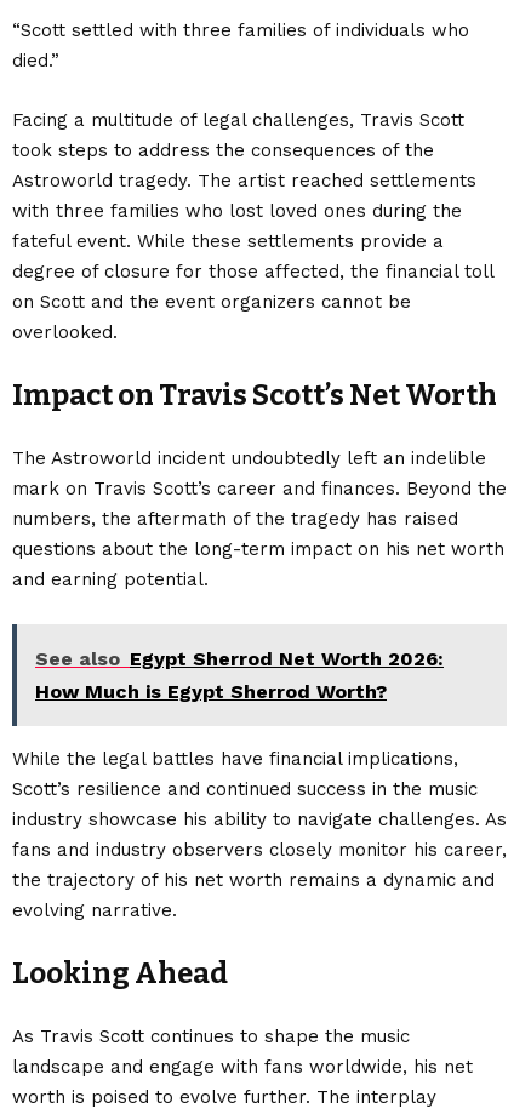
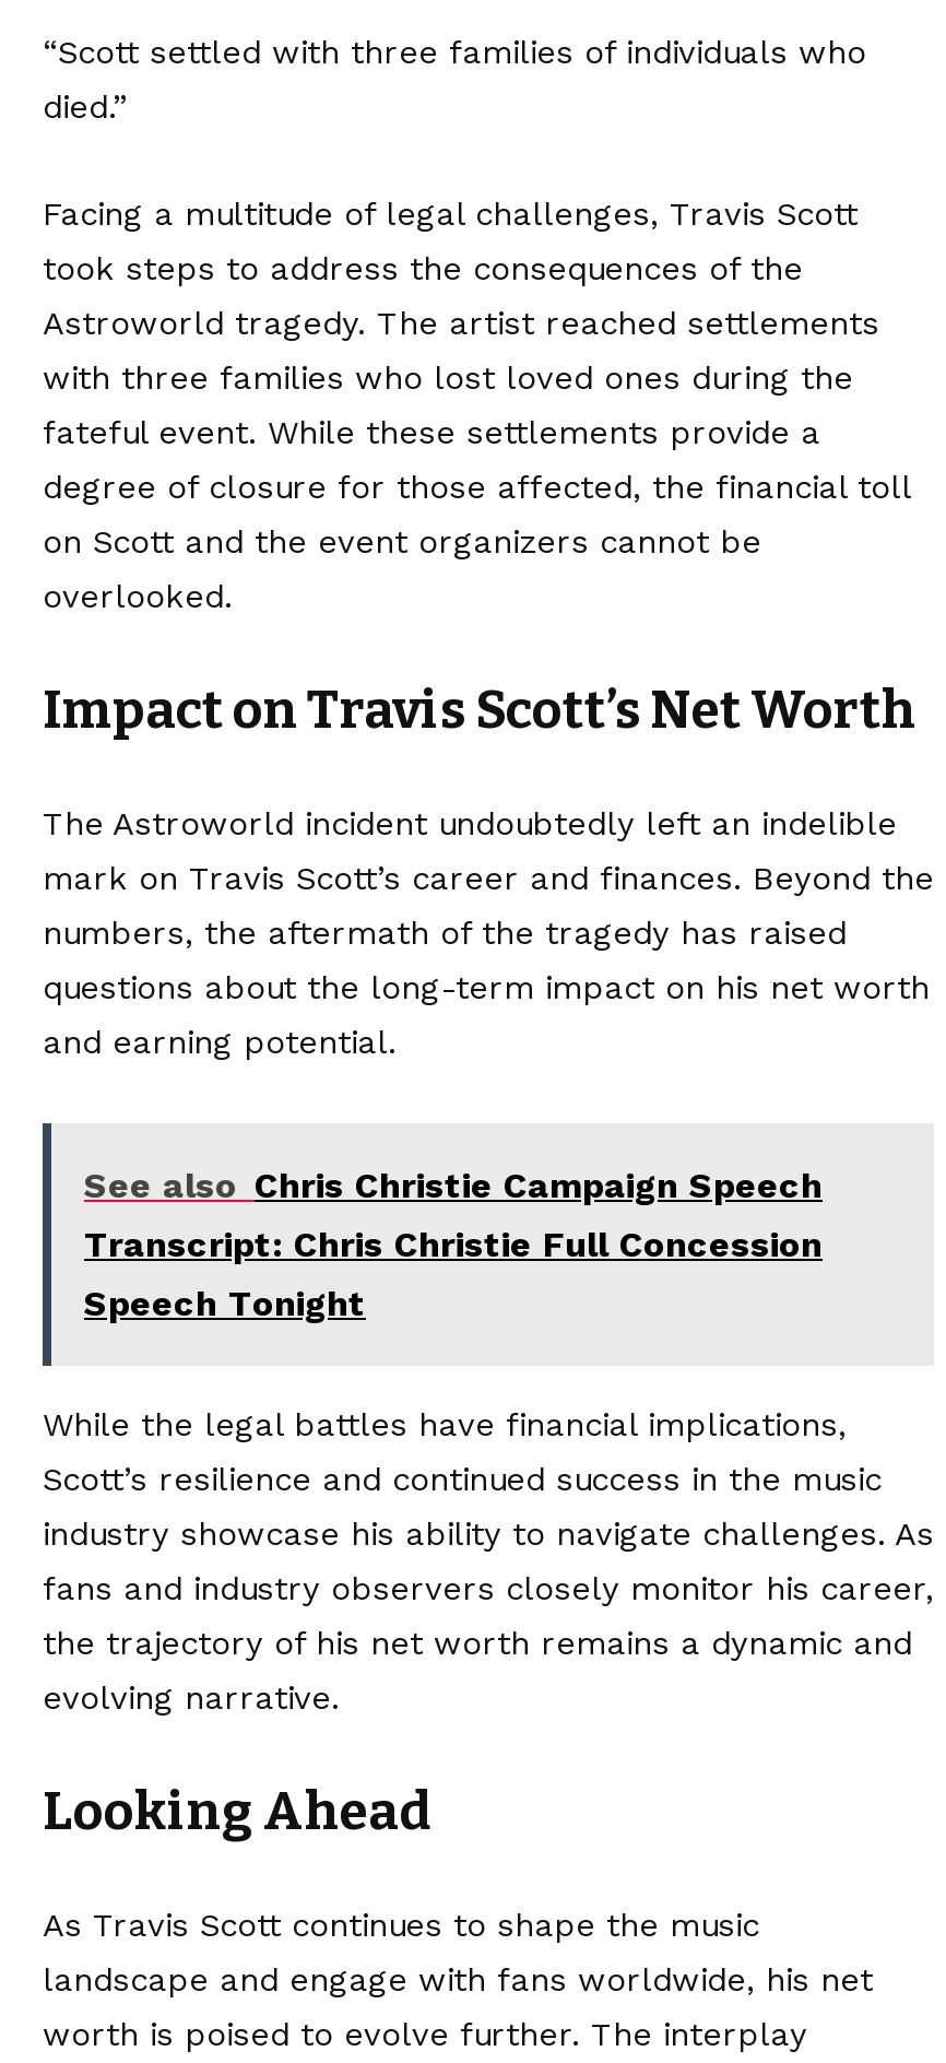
[35,648,444,704] See also Egypt Sherrod Net Worth 2026: | How Much is Egypt Sherrod Worth? -> [84,1164,823,1323] See also Chris Christie Campaign Speech | Transcript: Chris Christie Full Concession | Speech Tonight

